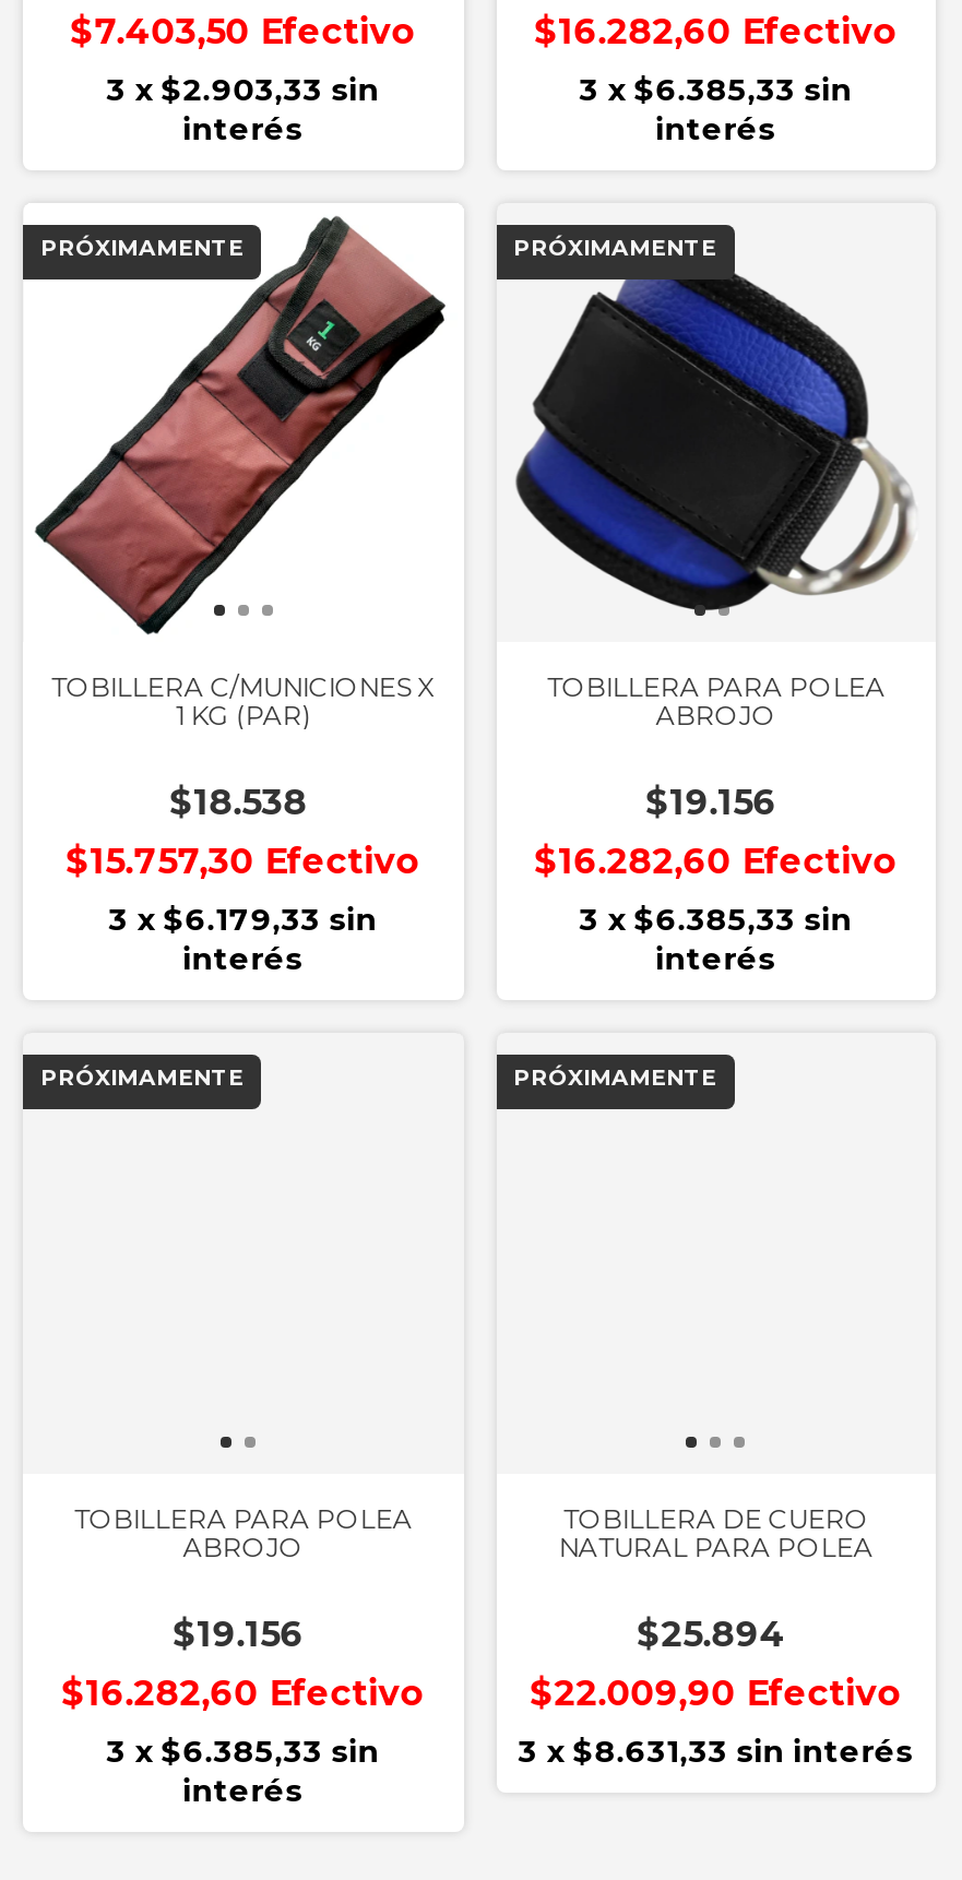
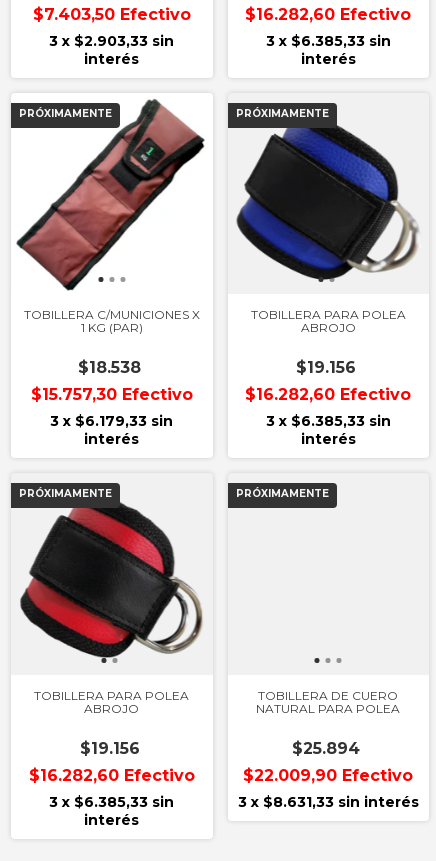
none -> [19,503,203,659] [image]

